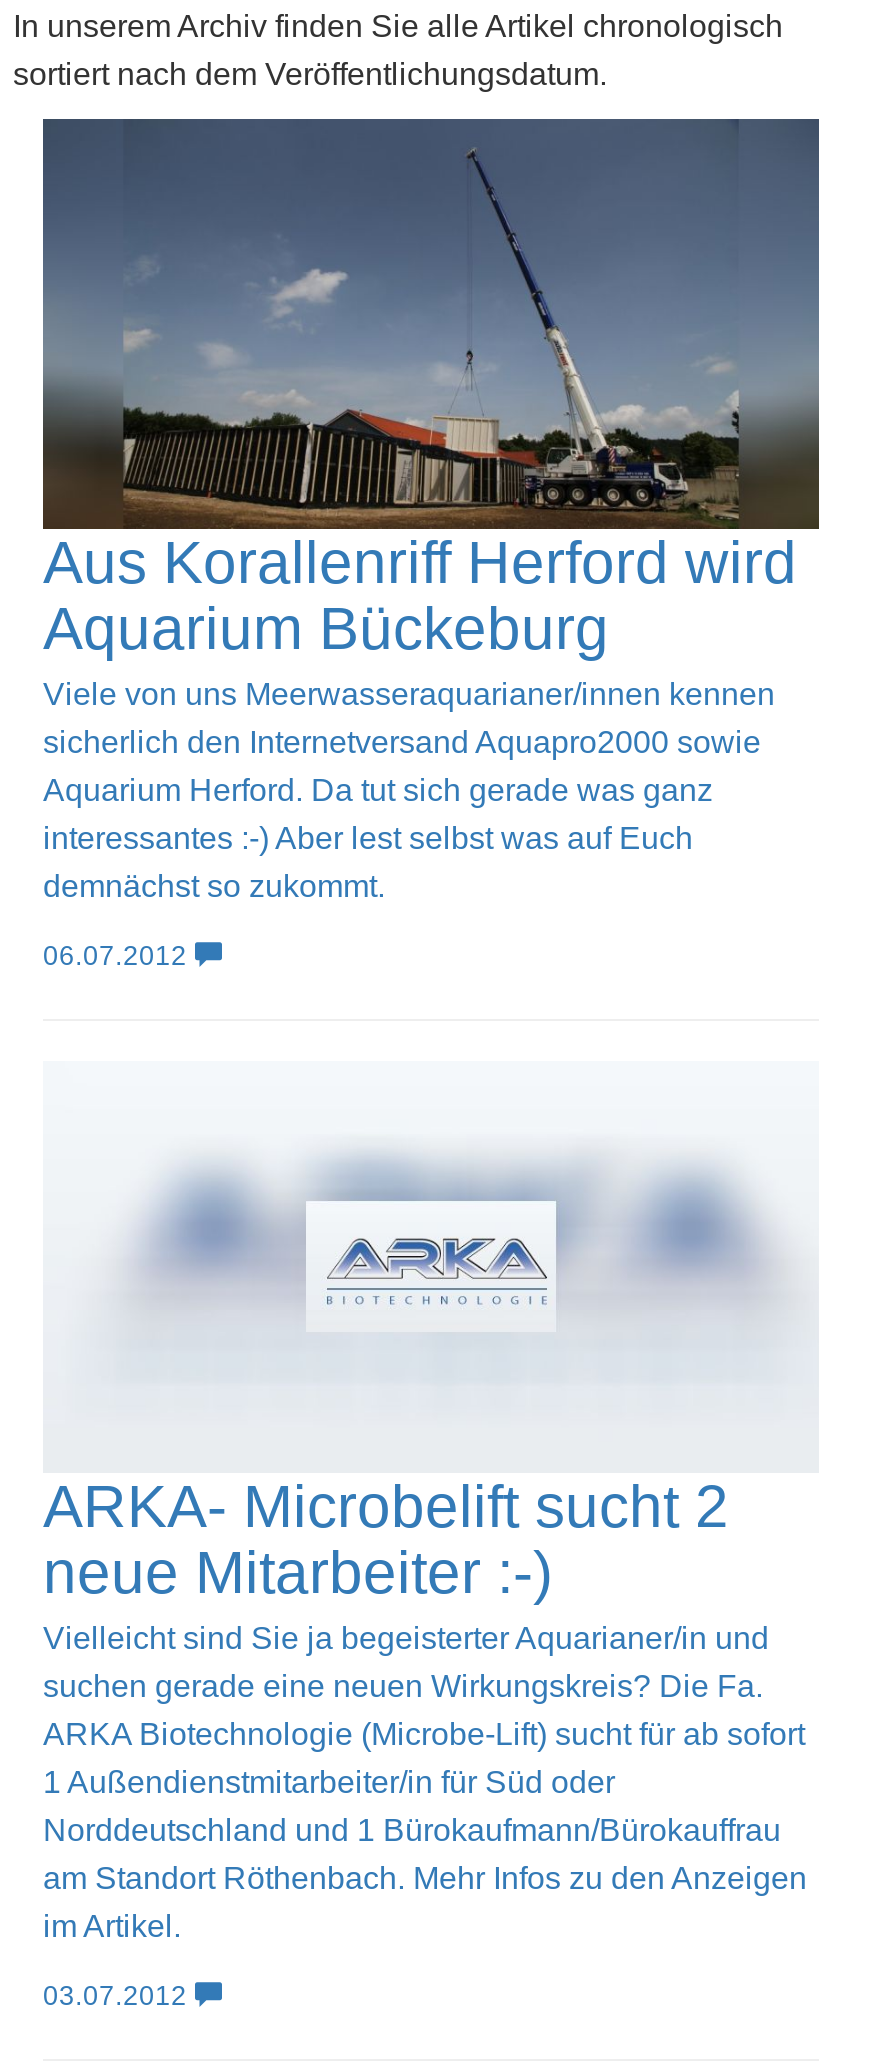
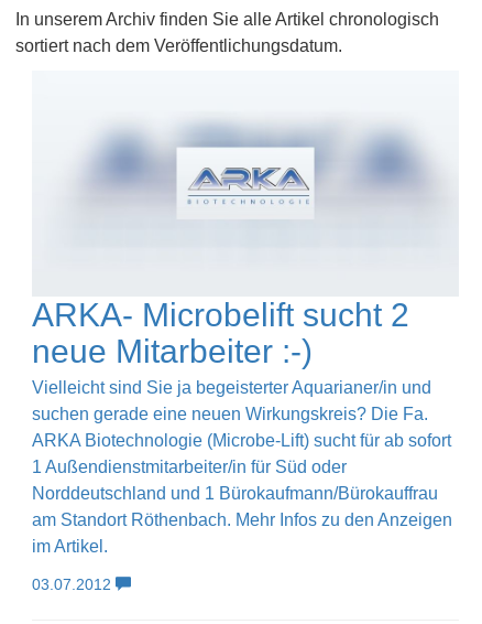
[41,117,821,972] [image] | Aus Korallenriff Herford wird | Aquarium Bückeburg | Viele von uns Meerwasseraquarianer/innen kennen | sicherlich den Internetversand Aquapro2000 sowie | Aquarium Herford. Da tut sich gerade was ganz | interessantes :-) Aber lest selbst was auf Euch | demnächst so zukommt. | 06.07.2012 -> none

